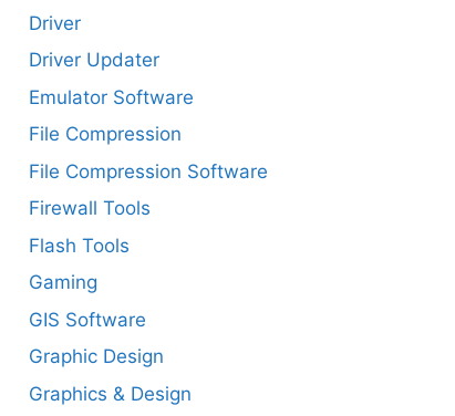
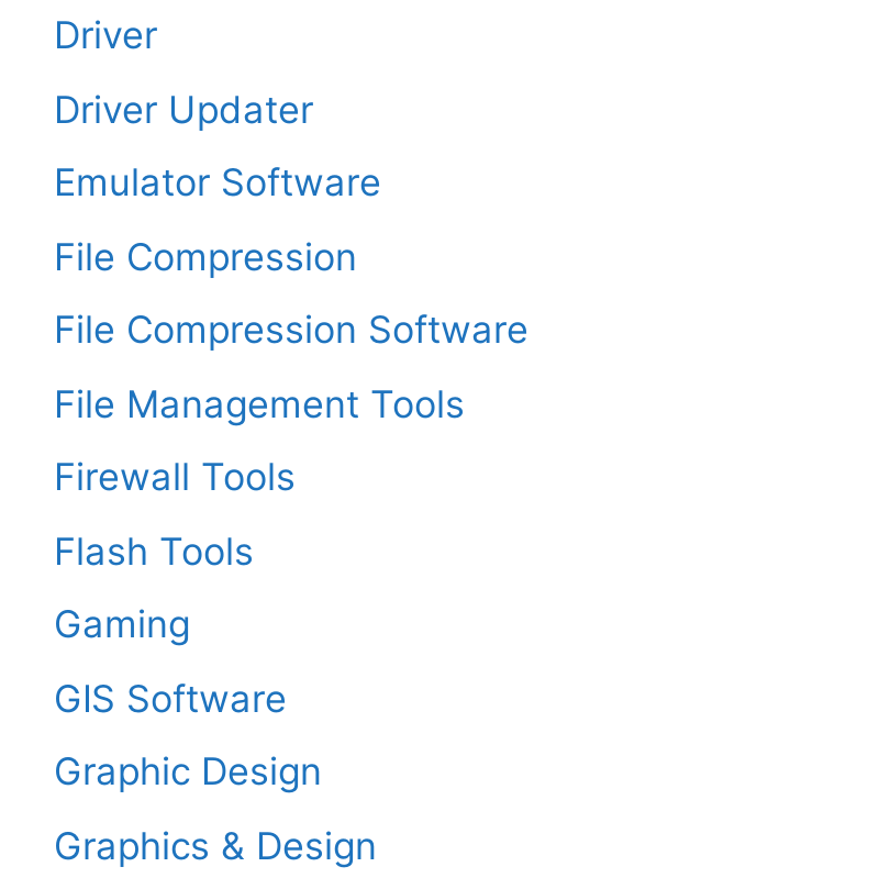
none -> [54,381,465,425] File Management Tools

